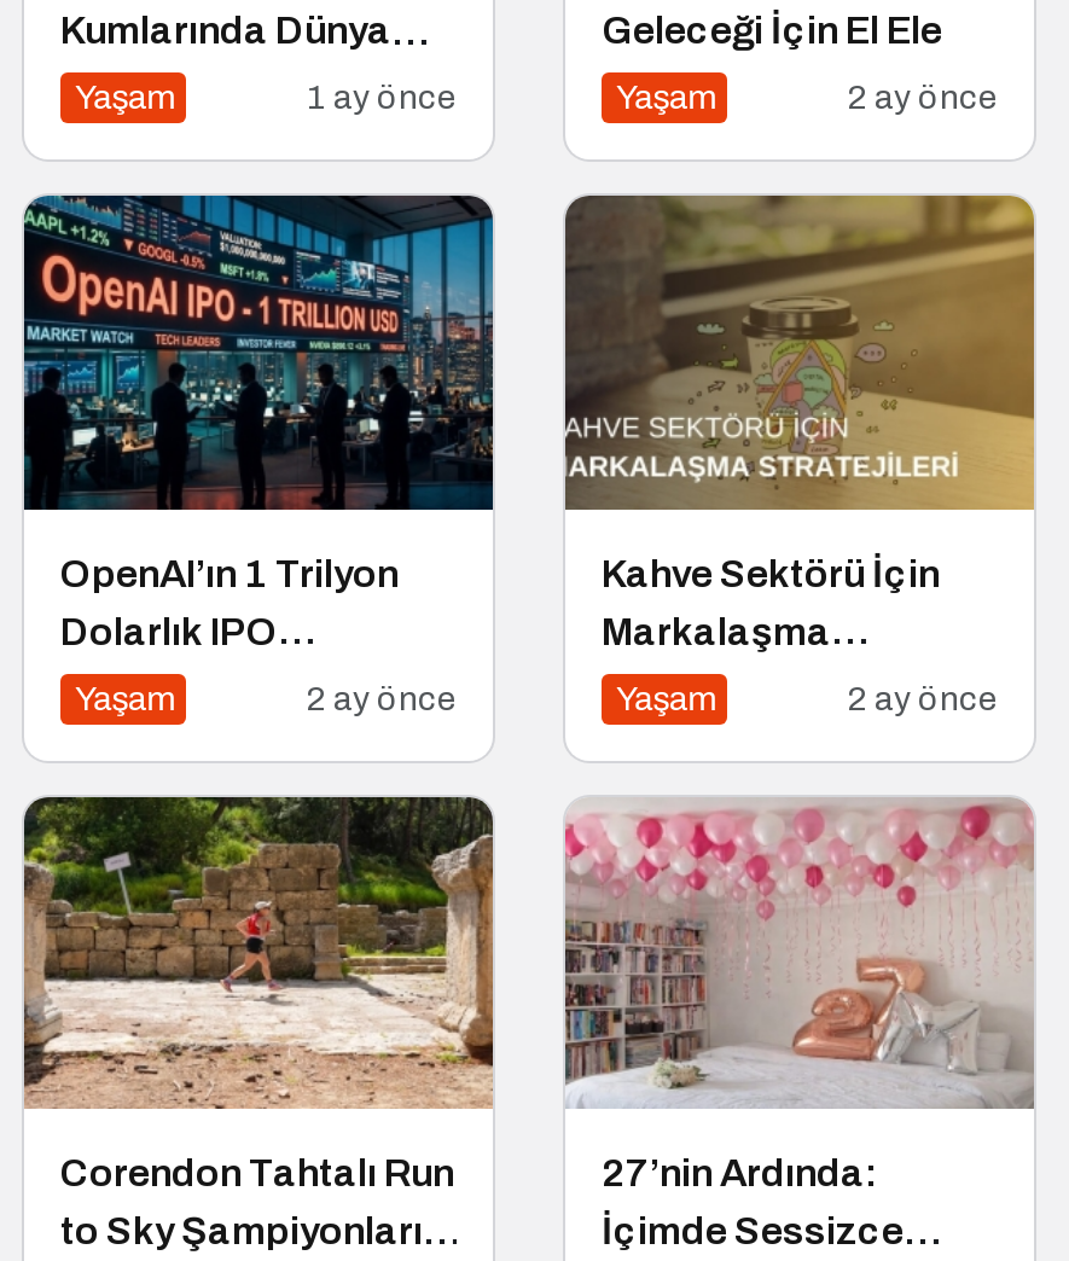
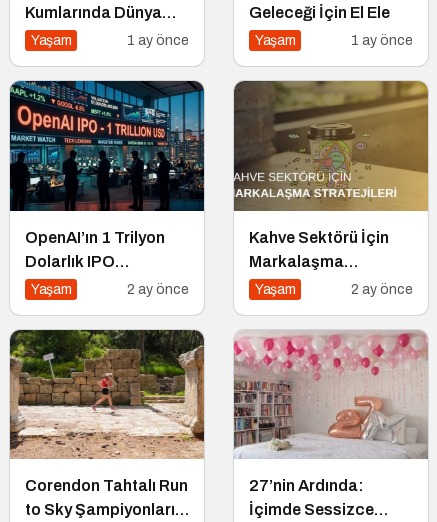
[848,80,998,117] 2 ay önce -> [351,33,413,48] 1 ay önce

